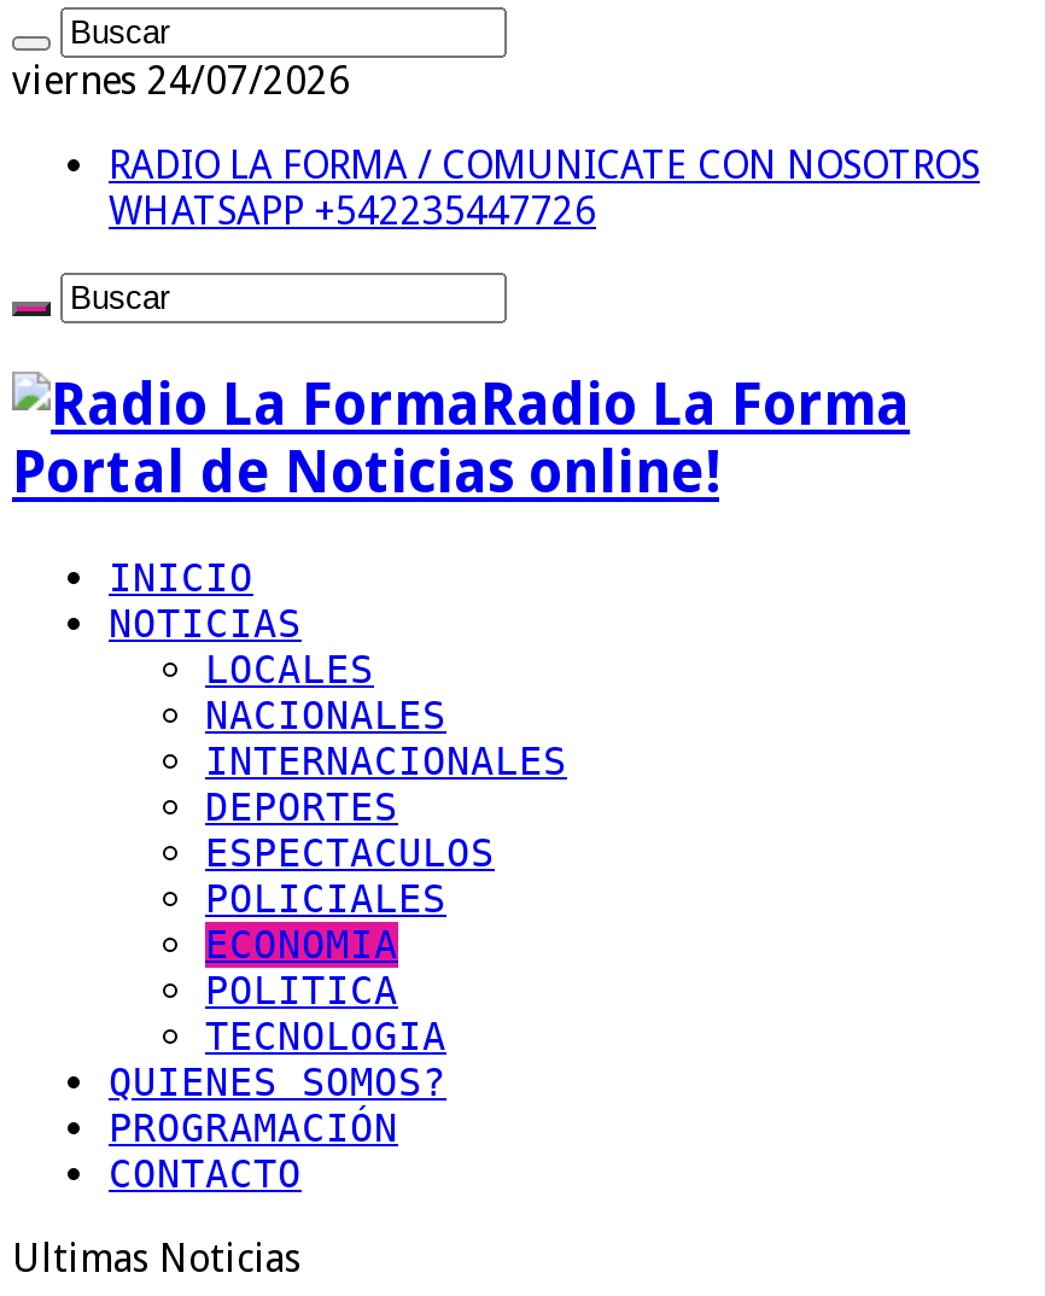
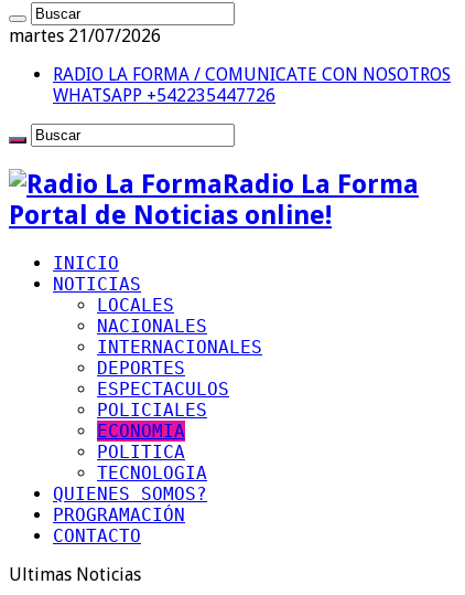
[12,58,350,104] viernes 24/07/2026 -> [9,25,161,46] martes 21/07/2026

